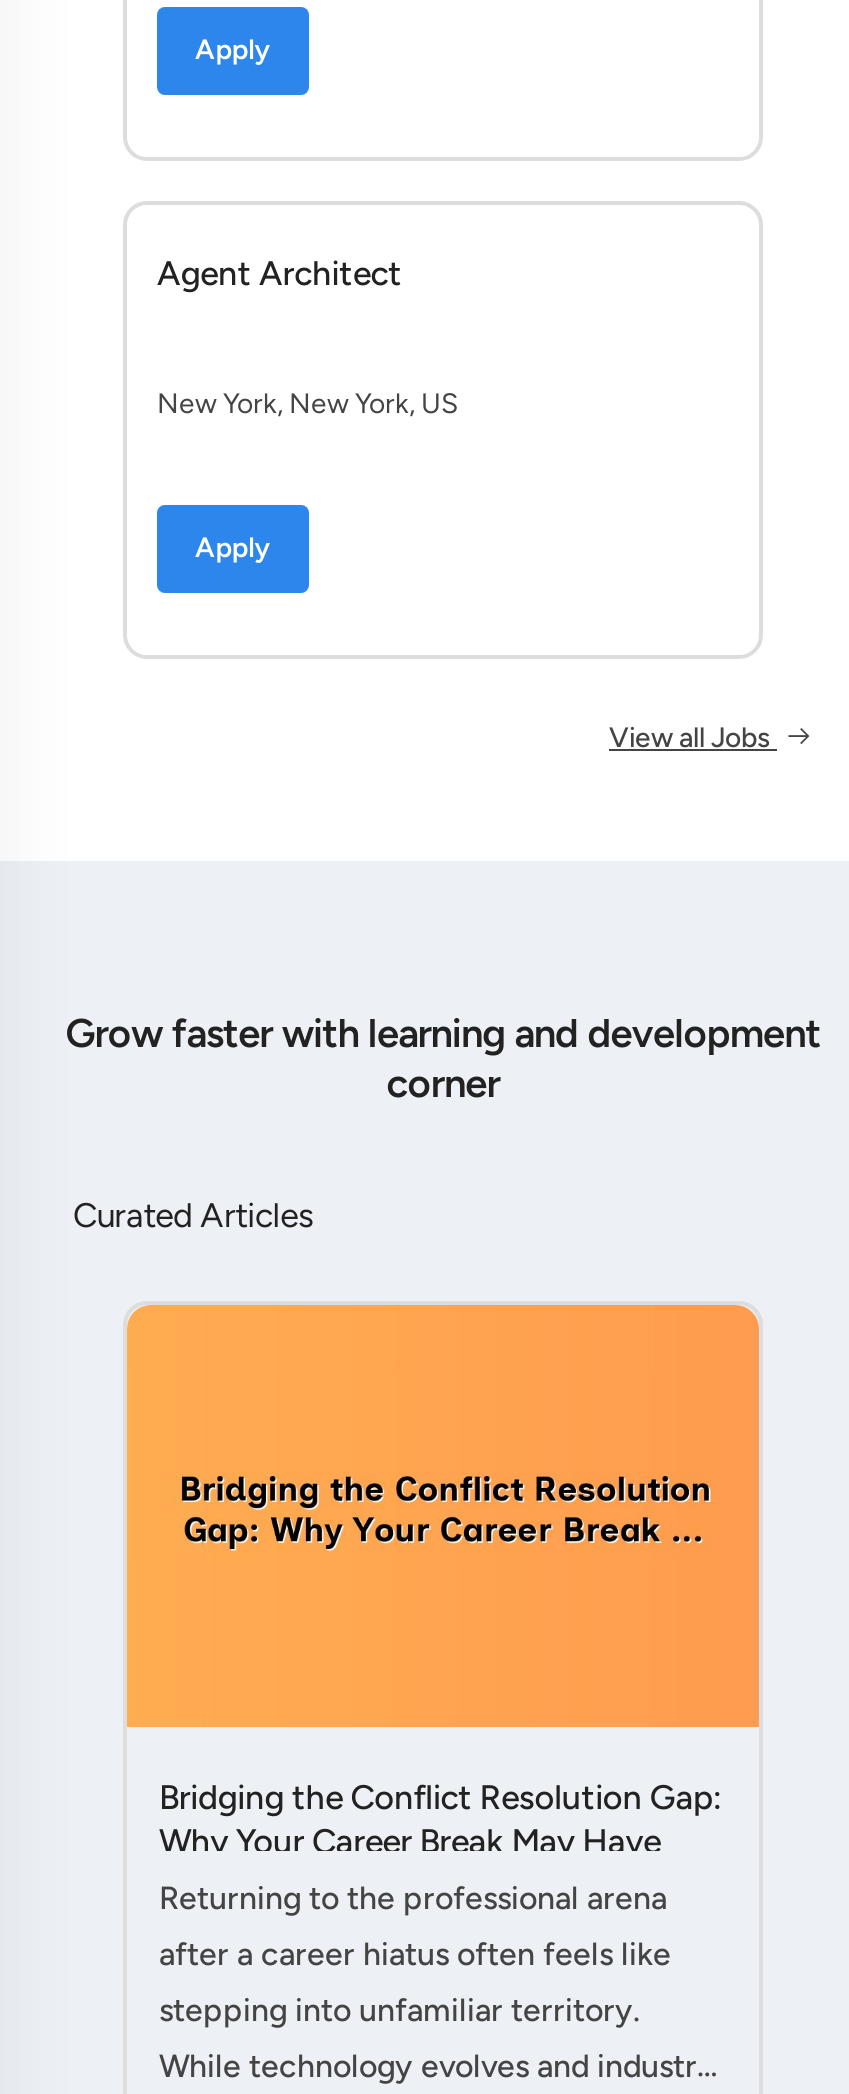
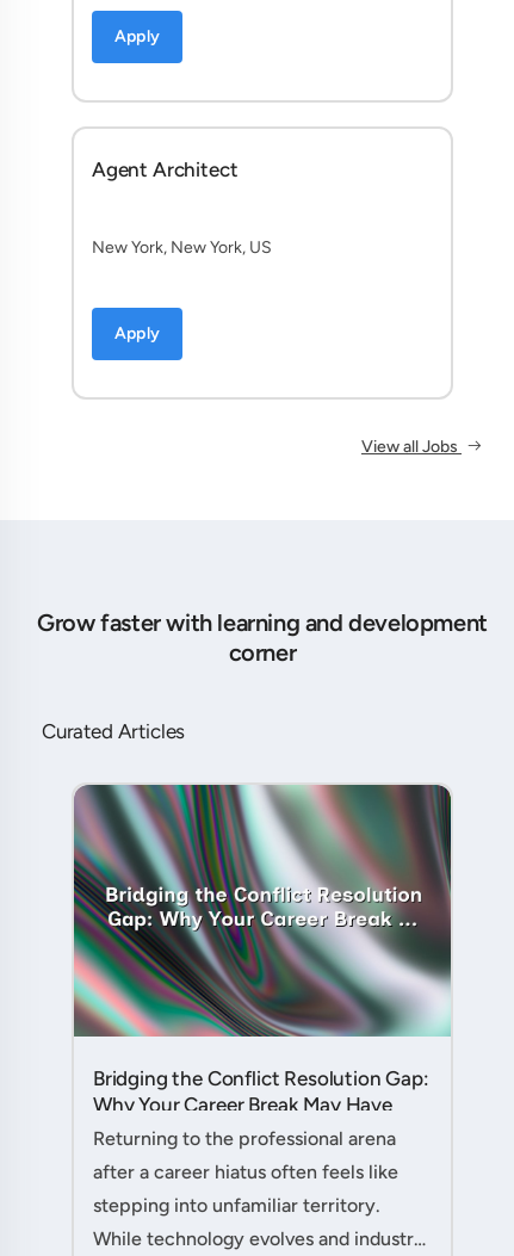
[125,1303,761,1729] [image] -> [73,784,452,1038] [image]

